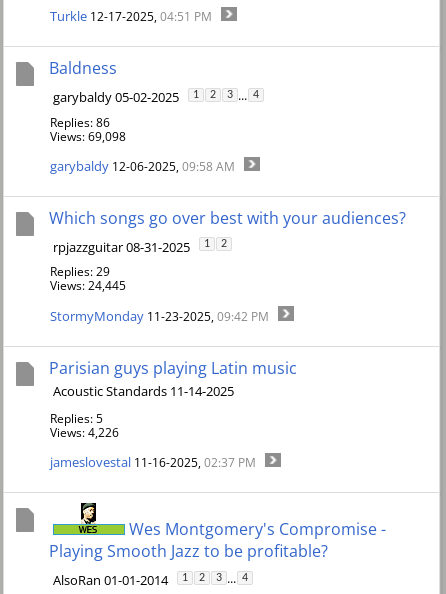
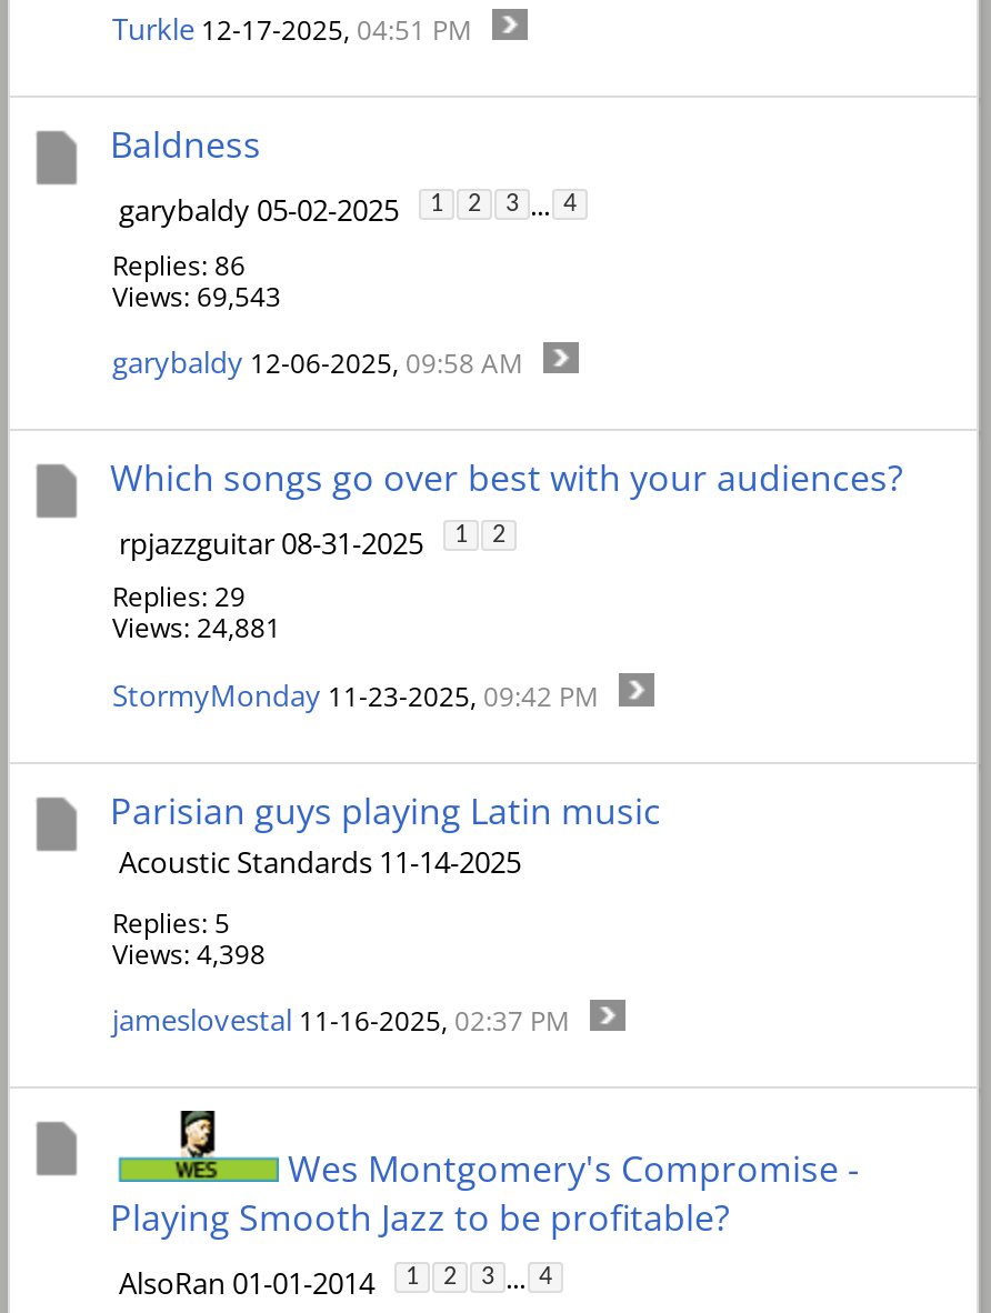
[50,128,126,145] Views: 69,098 -> [112,277,281,315] Views: 69,543
[50,277,126,294] Views: 24,445 -> [112,610,281,647] Views: 24,881
[50,424,119,441] Views: 4,226 -> [112,935,266,973] Views: 4,398

